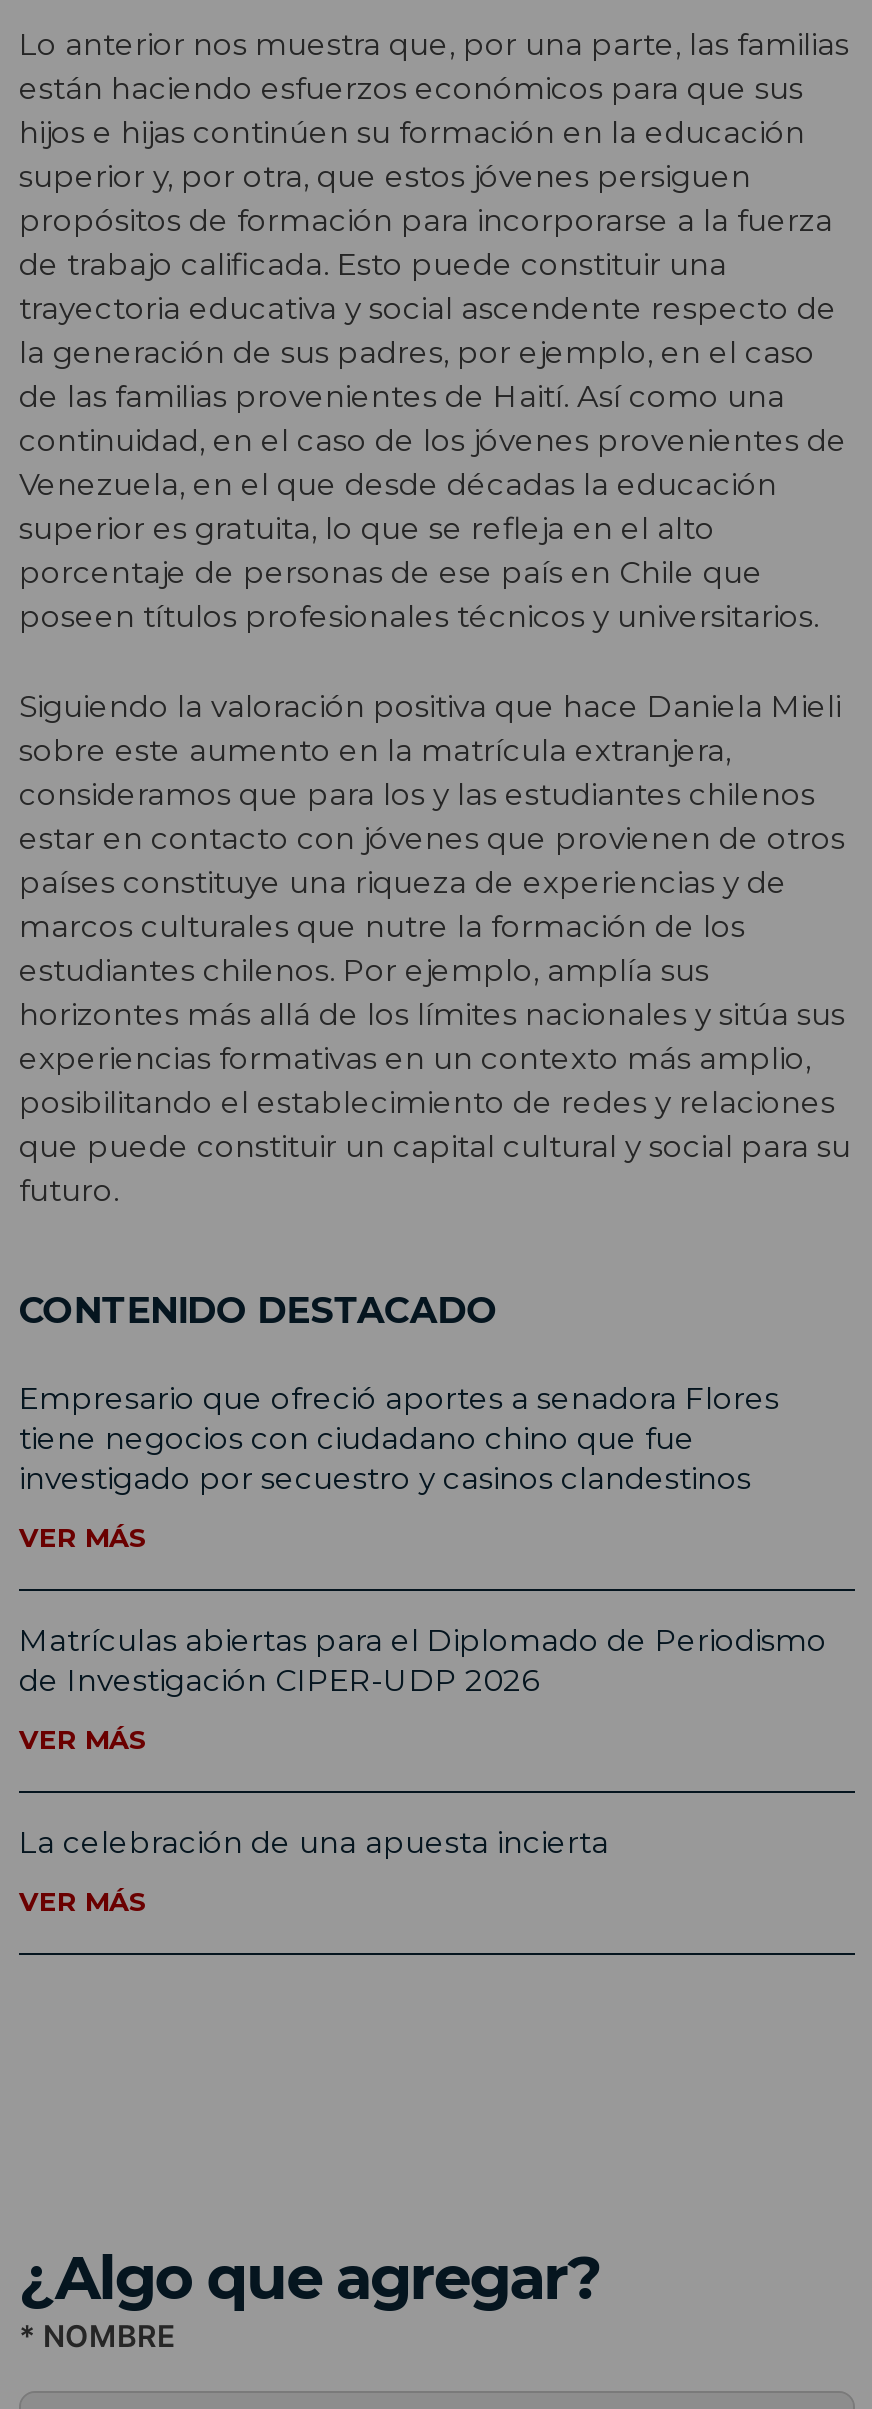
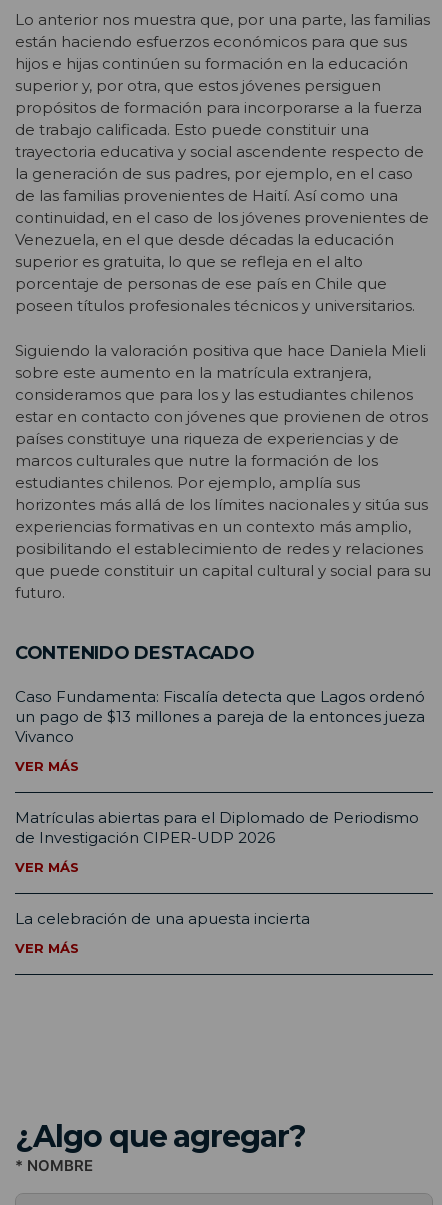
[19,1380,779,1498] Empresario que ofreció aportes a senadora Flores | tiene negocios con ciudadano chino que fue | investigado por secuestro y casinos clandestinos -> [15,687,425,746] Caso Fundamenta: Fiscalía detecta que Lagos ordenó | un pago de $13 millones a pareja de la entonces jueza | Vivanco

